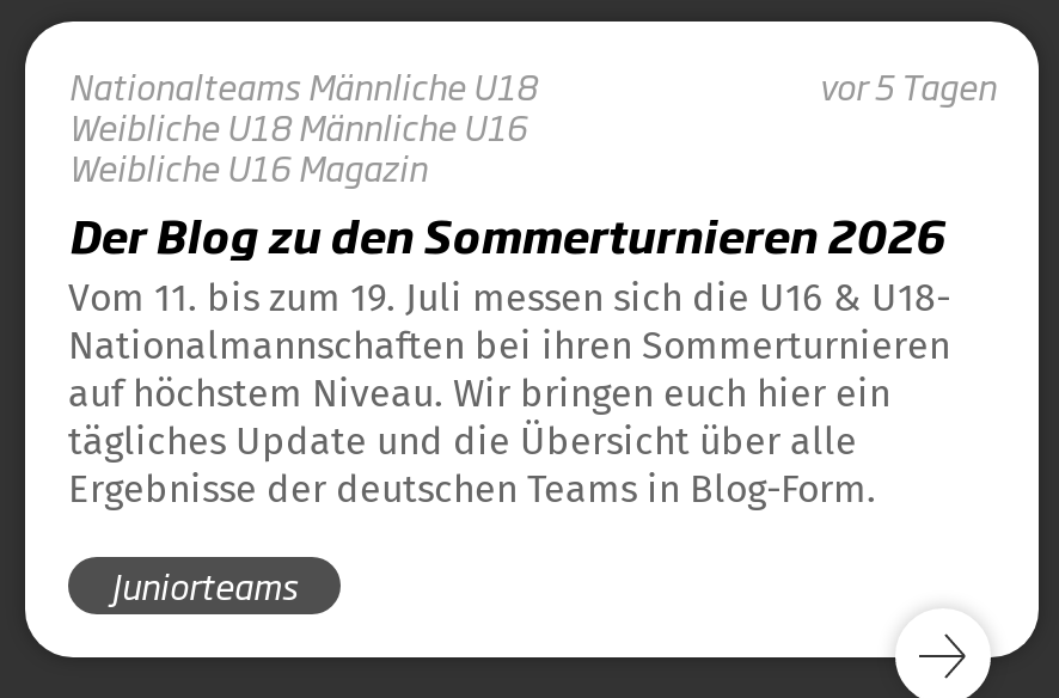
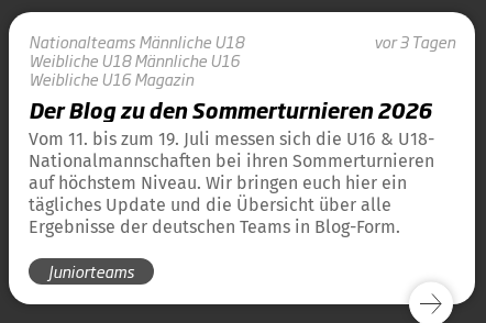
[819,60,996,110] vor 5 Tagen -> [374,30,455,53] vor 3 Tagen

